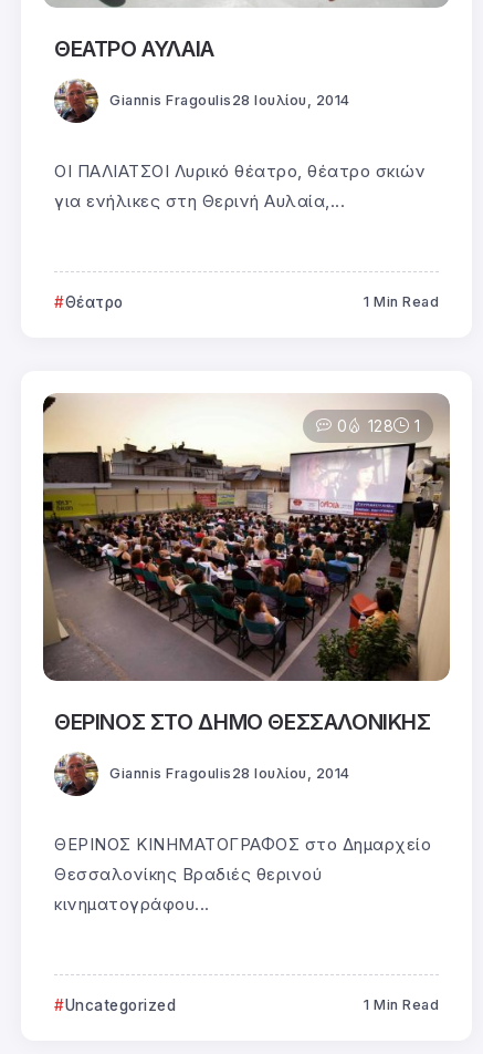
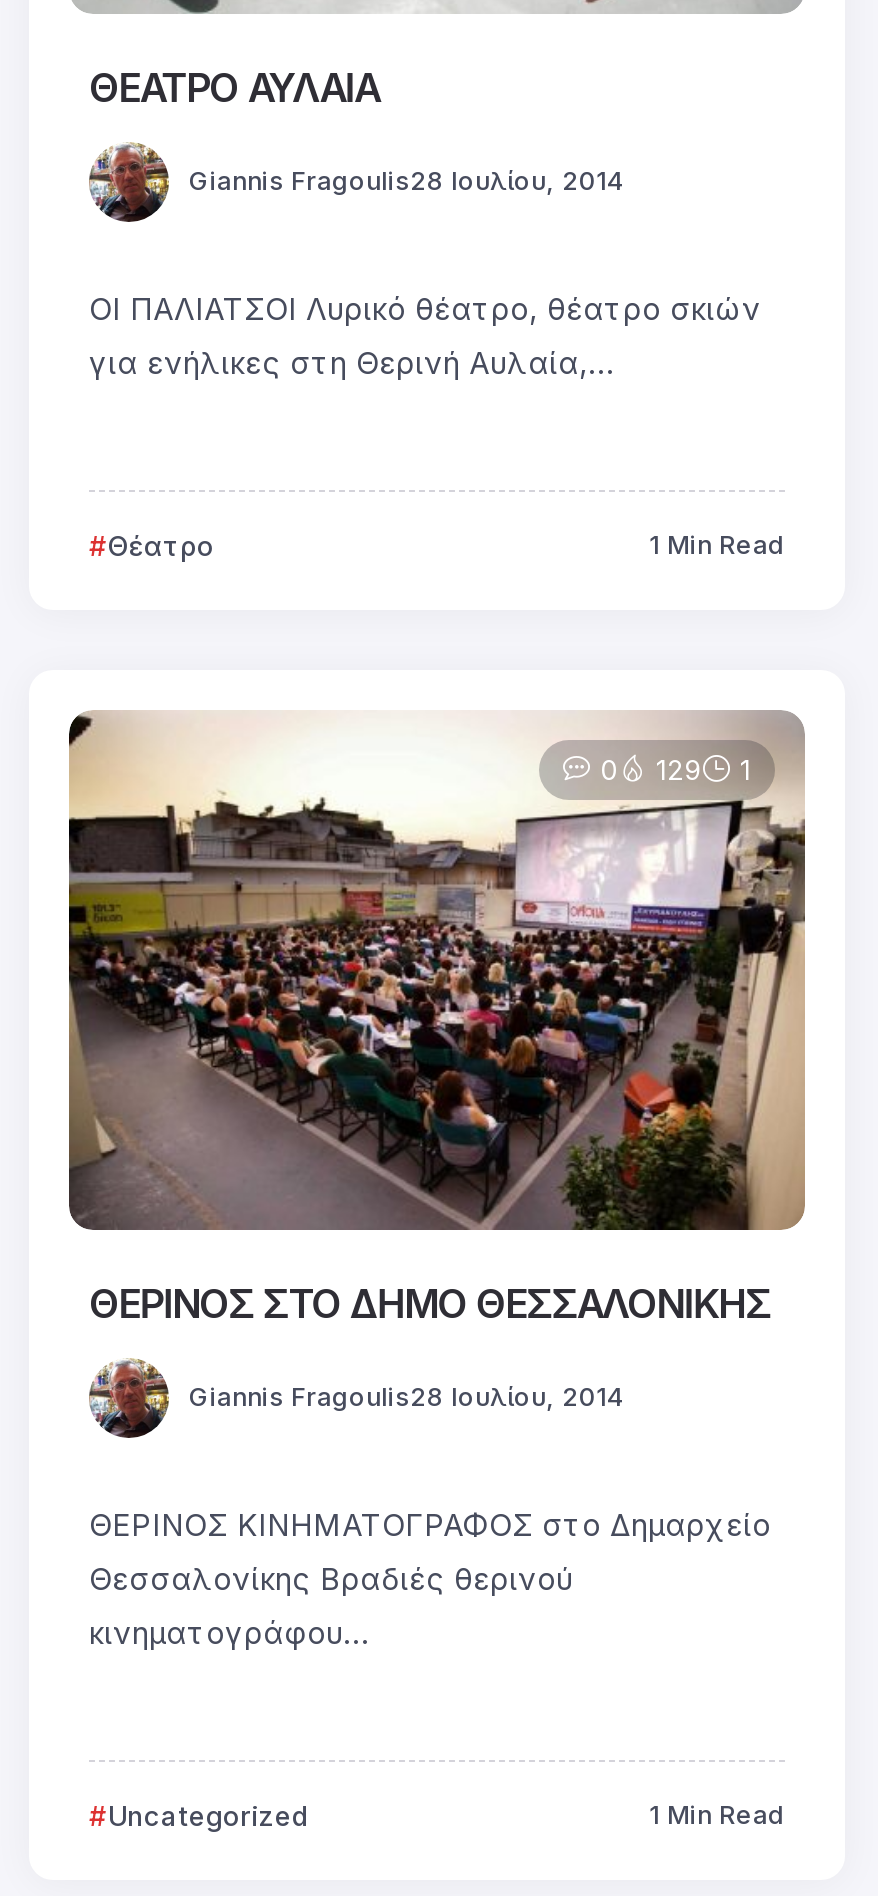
[337,418,420,436] 0 128 1 -> [600,755,751,787] 0 129 1

